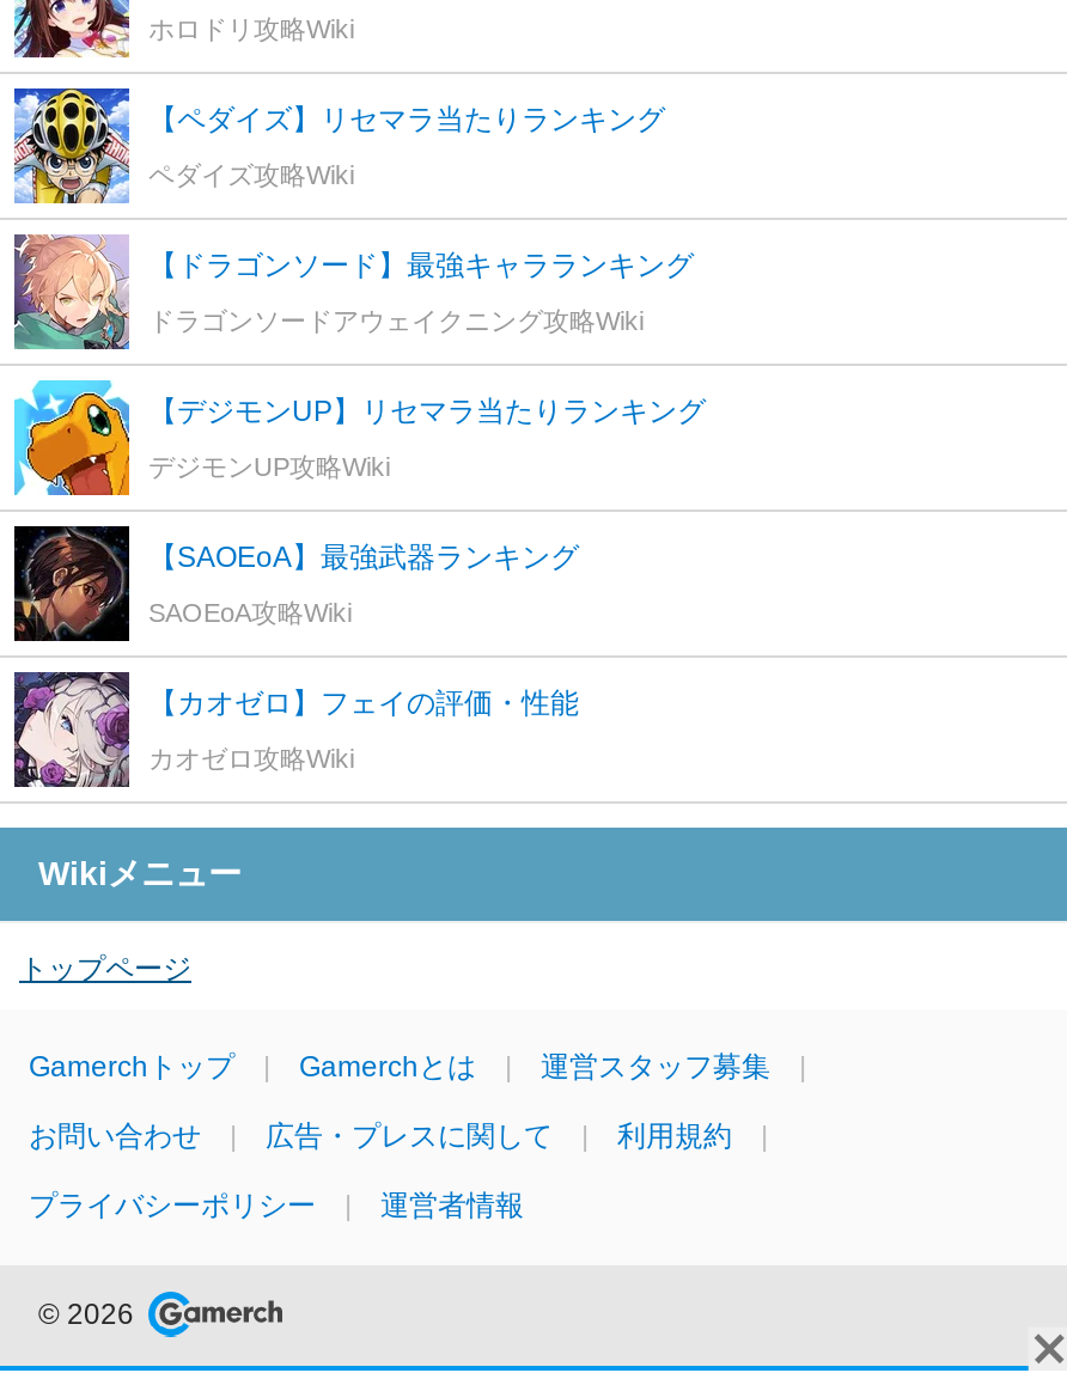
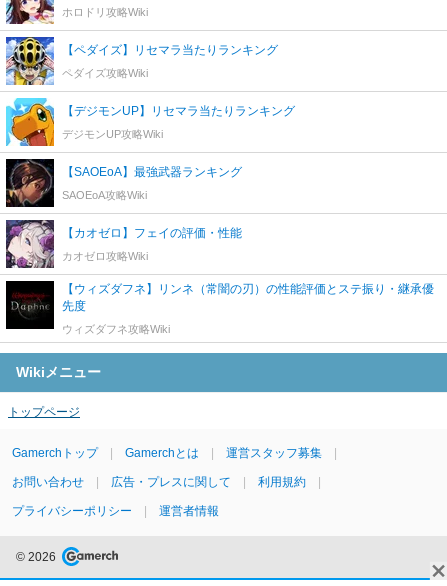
[12,232,694,352] [image] | 【ドラゴンソード】最強キャラランキング | ドラゴンソードアウェイクニング攻略Wiki -> none
moved [14,383,706,773] -> [6,99,295,262]: [image] | 【デジモンUP】リセマラ当たりランキング | デジモンUP攻略Wiki | 【SAOEoA】最強武器ランキング | SAOEoA攻略Wiki | 【カオゼロ】フェイの評価・性能 | カオゼロ攻略Wiki
none -> [5,280,434,335] [image] | 【ウィズダフネ】リンネ（常闇の刃）の性能評価とステ振り・継承優 | 先度 | ウィズダフネ攻略Wiki

